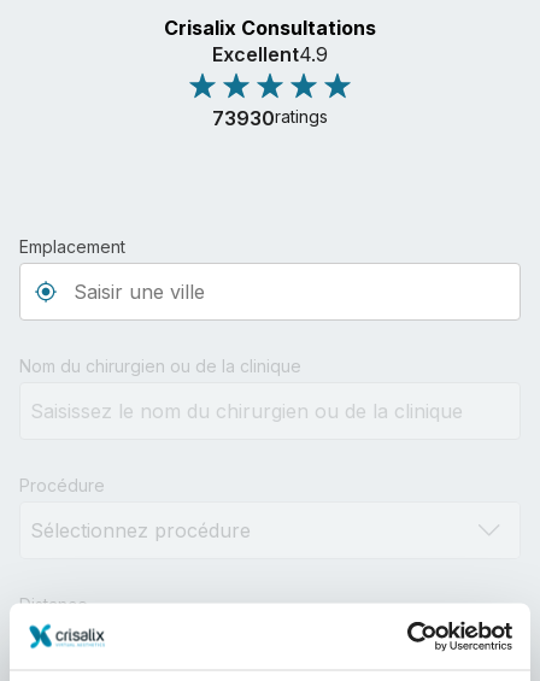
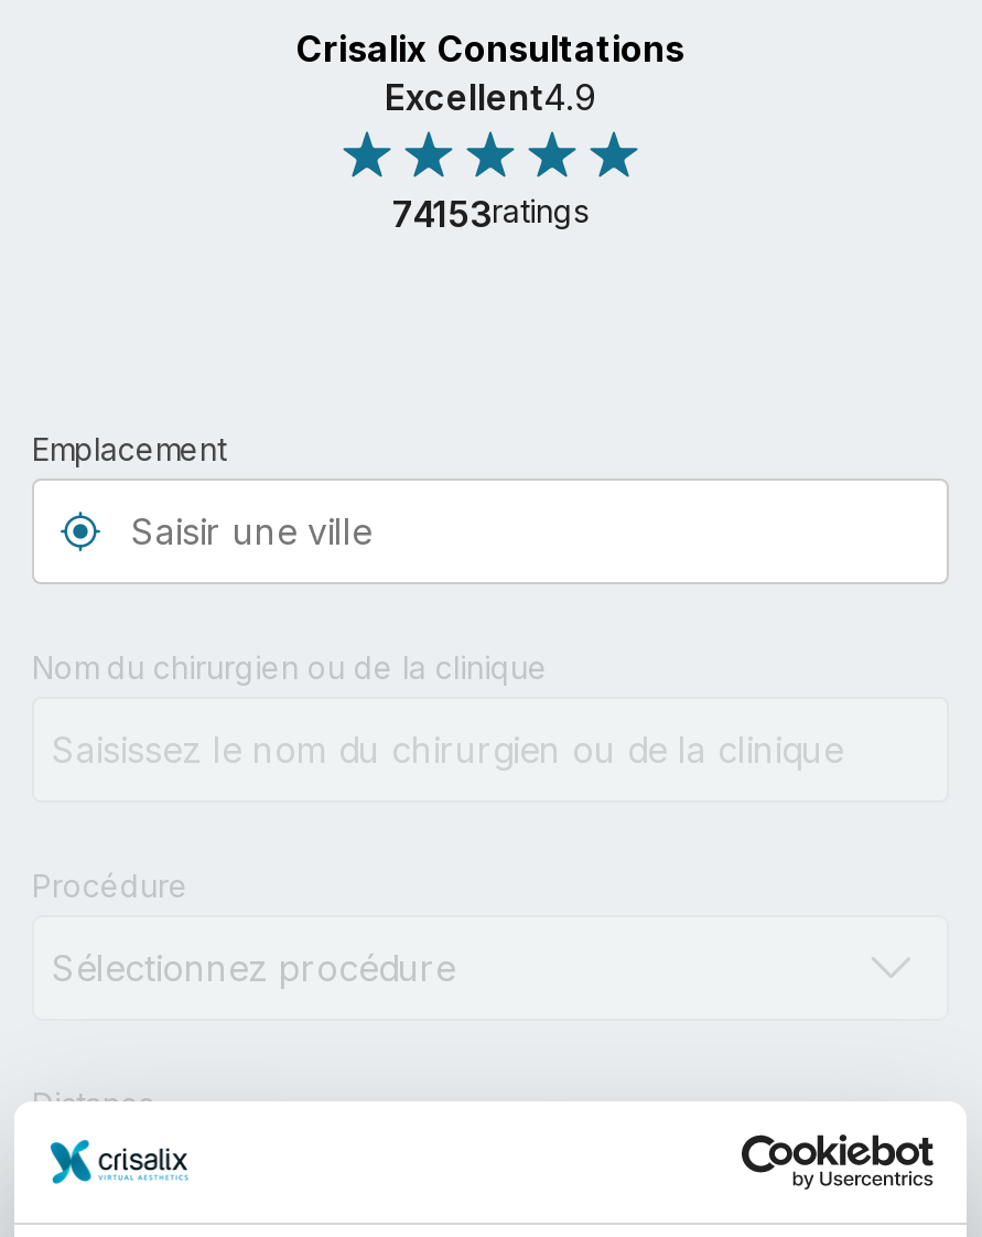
[212,106,328,130] 73930ratings -> [392,192,589,236] 74153ratings

